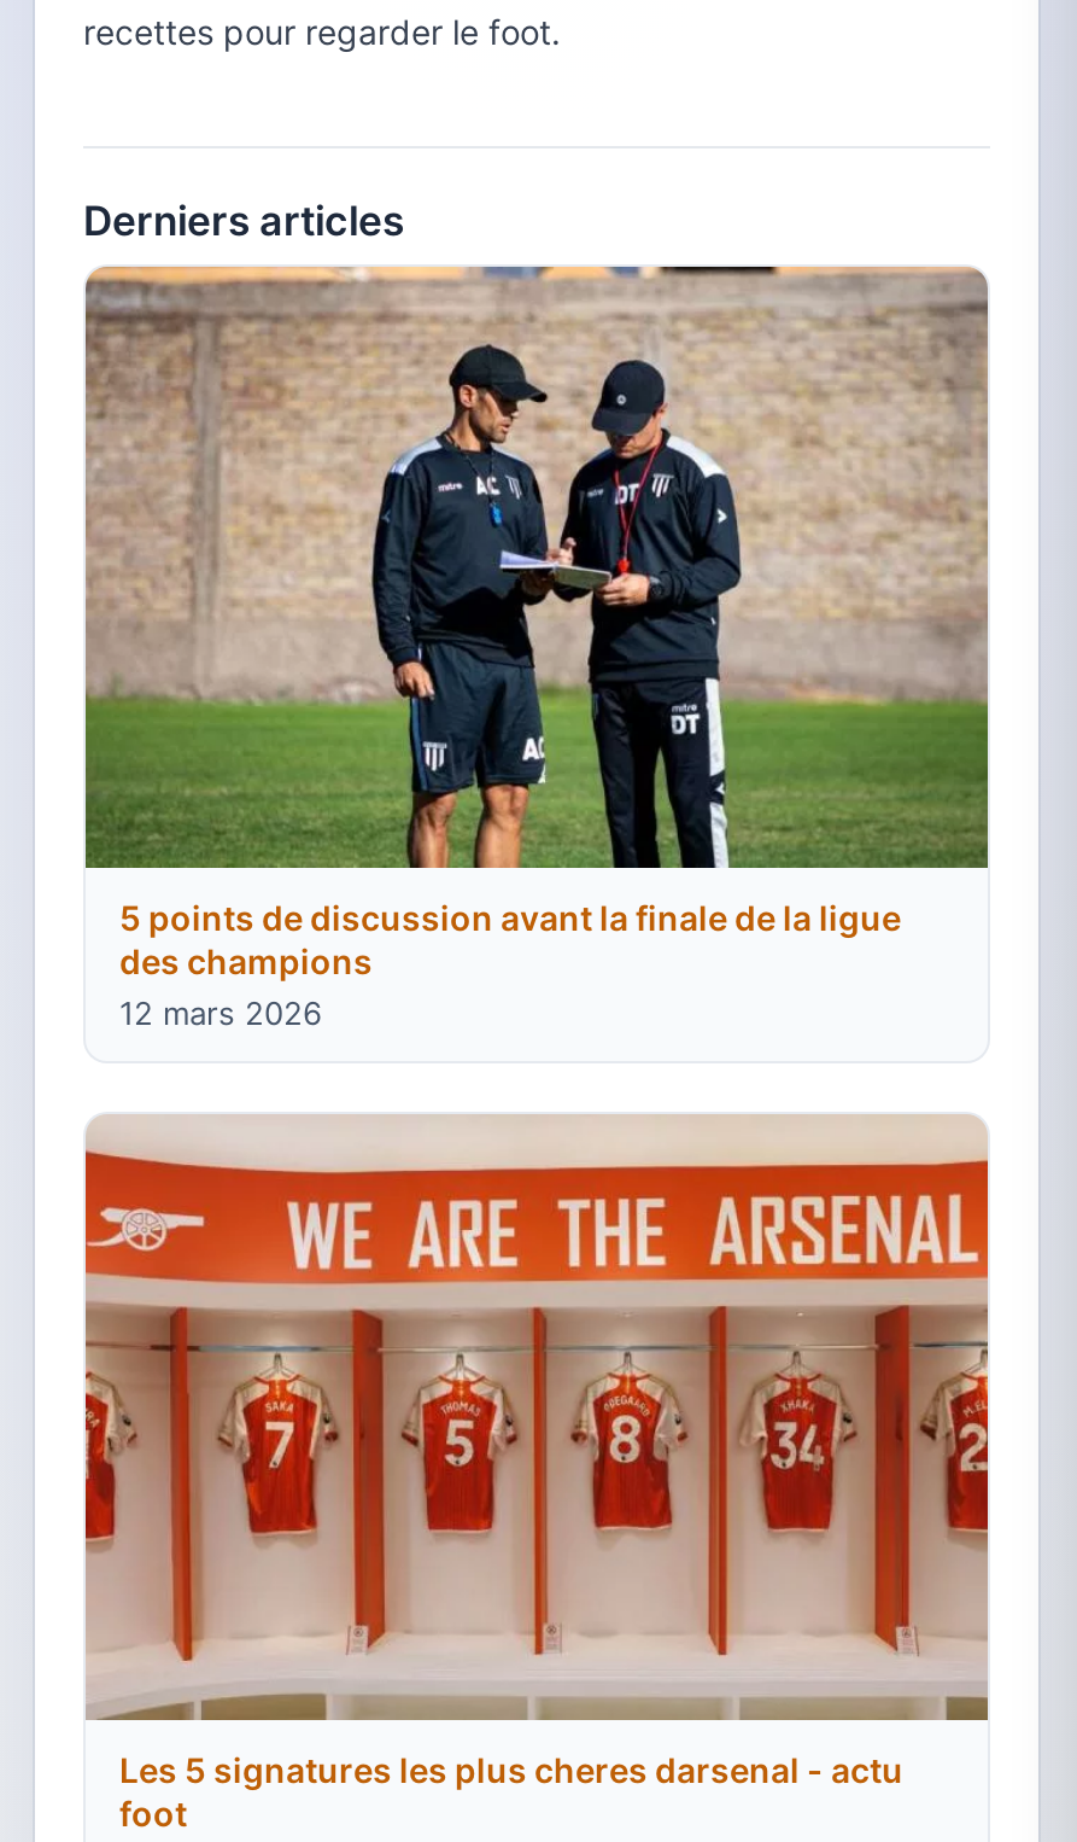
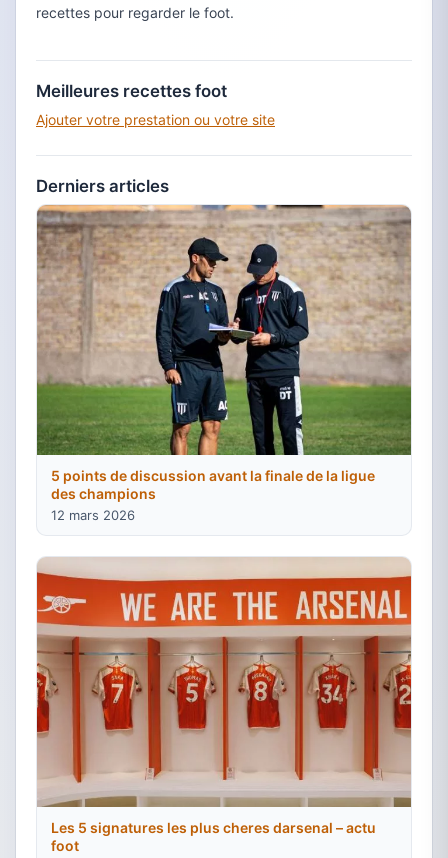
none -> [36,81,275,128] Meilleures recettes foot | Ajouter votre prestation ou votre site
[119,1749,903,1790] Les 5 signatures les plus cheres darsenal - actu -> [51,819,376,836] Les 5 signatures les plus cheres darsenal – actu

